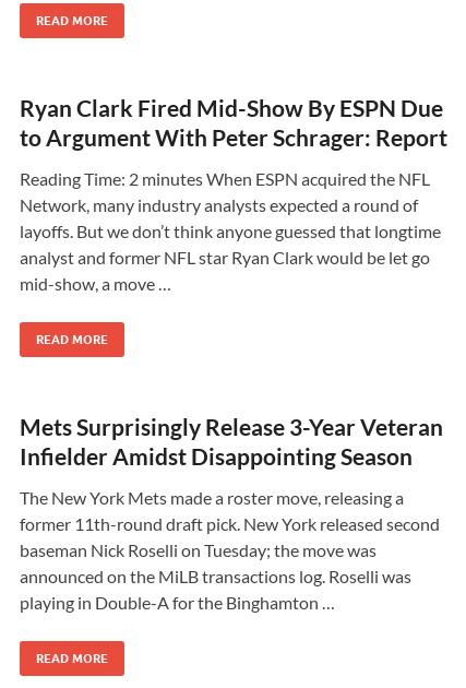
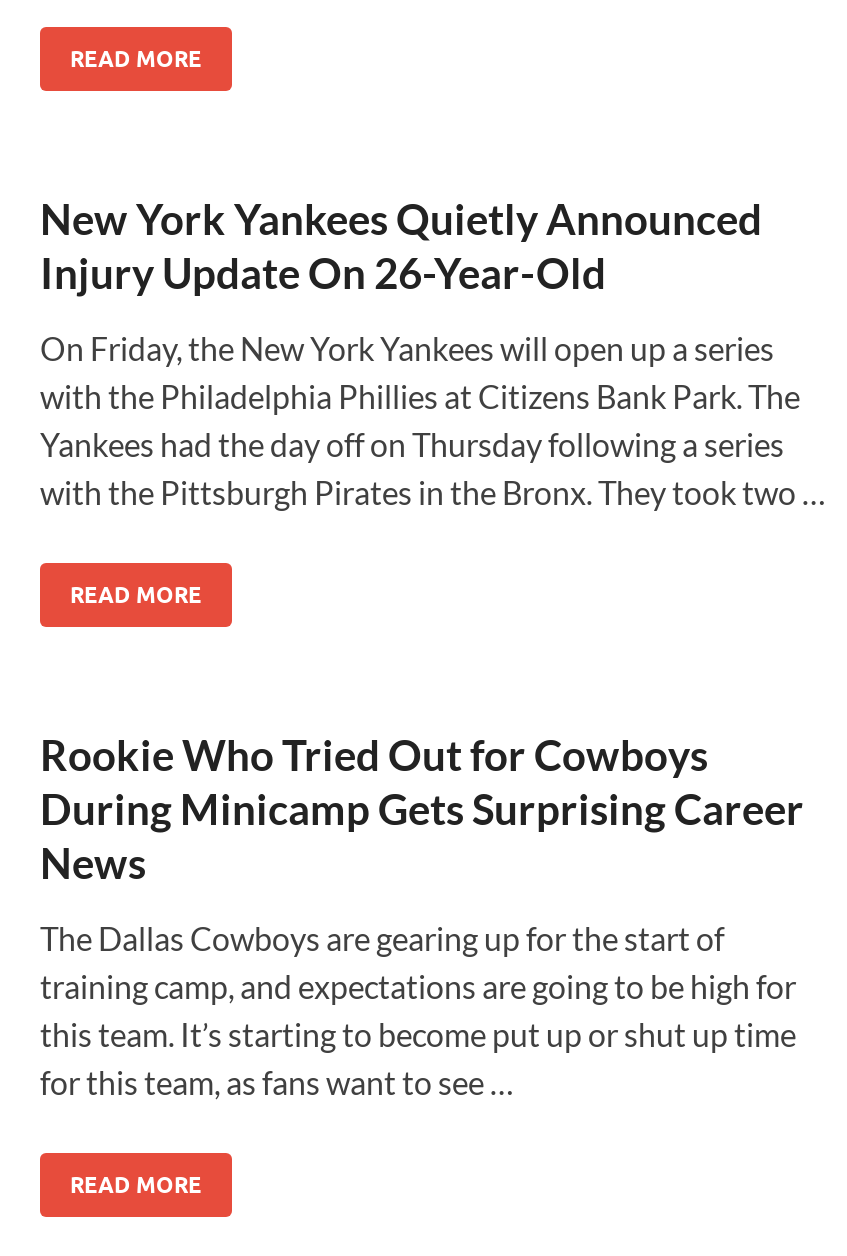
[20,94,447,151] Ryan Clark Fired Mid-Show By ESPN Due | to Argument With Peter Schrager: Report -> [40,193,762,297] New York Yankees Quietly Announced | Injury Update On 26-Year-Old
[20,168,441,294] Reading Time: 2 minutes When ESPN acquired the NFL | Network, many industry analysts expected a round of | layoffs. But we don’t think anyone guessed that longtime | analyst and former NFL star Ryan Clark would be let go | mid-show, a move … -> [40,329,826,511] On Friday, the New York Yankees will open up a series | with the Philadelphia Phillies at Citizens Bank Park. The | Yankees had the day off on Thursday following a series | with the Pittsburgh Pirates in the Bronx. They took two …
[20,413,443,470] Mets Surprisingly Release 3-Year Veteran | Infielder Amidst Disappointing Season -> [40,729,804,887] Rookie Who Tried Out for Cowboys | During Minicamp Gets Surprising Career | News
[20,487,440,613] The New York Mets made a roster move, releasing a | former 11th-round draft pick. New York released second | baseman Nick Roselli on Tuesday; the move was | announced on the MiLB transactions log. Roselli was | playing in Double-A for the Binghamton … -> [40,919,796,1101] The Dallas Cowboys are gearing up for the start of | training camp, and expectations are going to be high for | this team. It’s starting to become put up or shut up time | for this team, as fans want to see …

